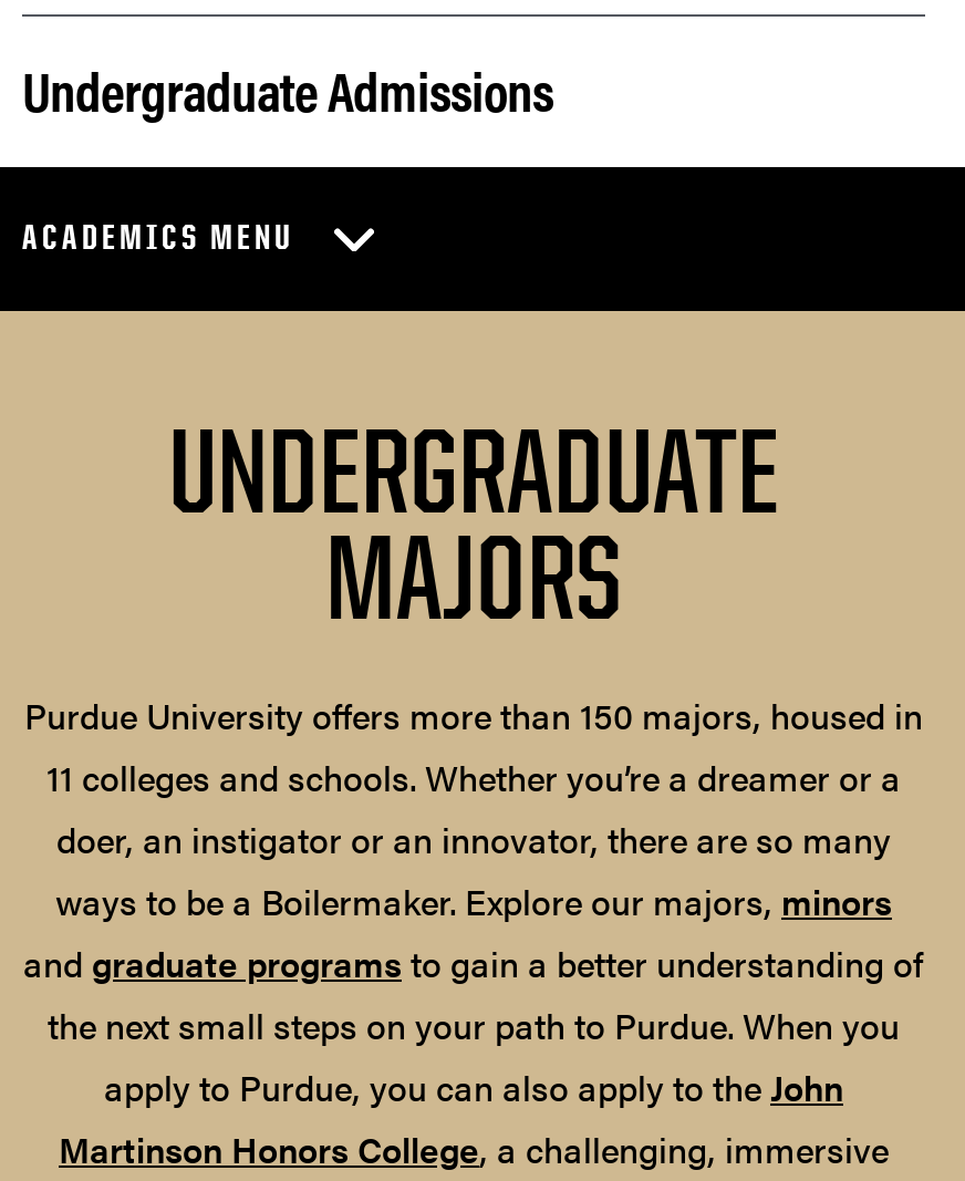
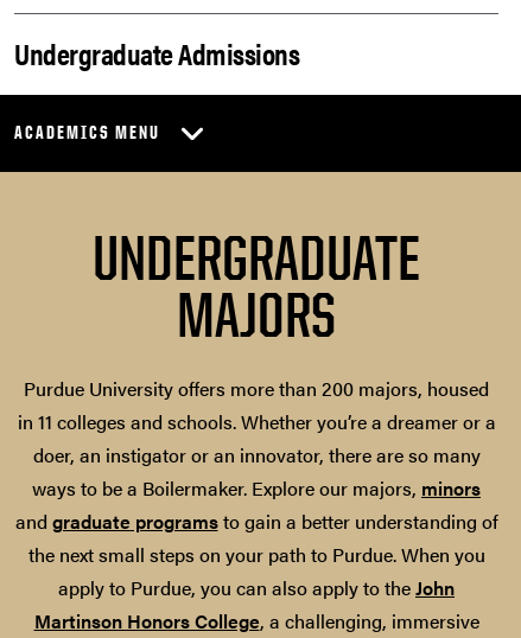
[24,690,923,803] Purdue University offers more than 150 majors, housed in | 11 colleges and schools. Whether you’re a dreamer or a -> [17,375,495,435] Purdue University offers more than 200 majors, housed | in 11 colleges and schools. Whether you’re a dreamer or a

